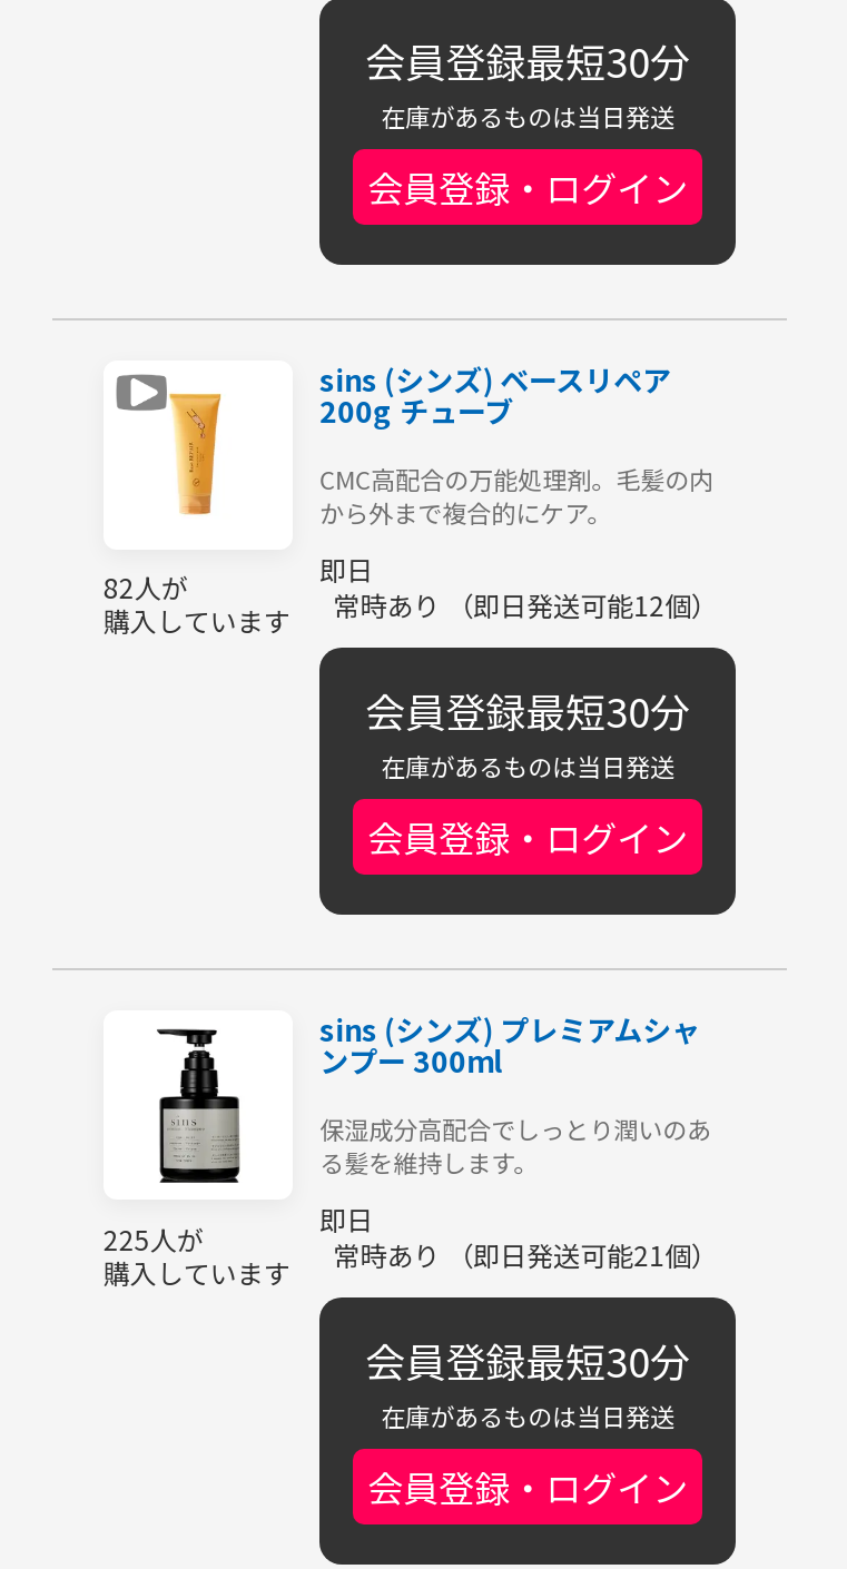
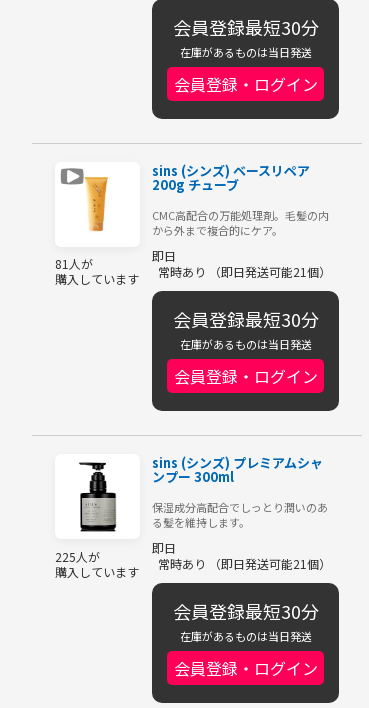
[103,568,188,606] 82人が -> [55,255,93,272] 81人が
[333,586,718,623] 常時あり （即日発送可能12個） -> [158,263,331,280] 常時あり （即日発送可能21個）

